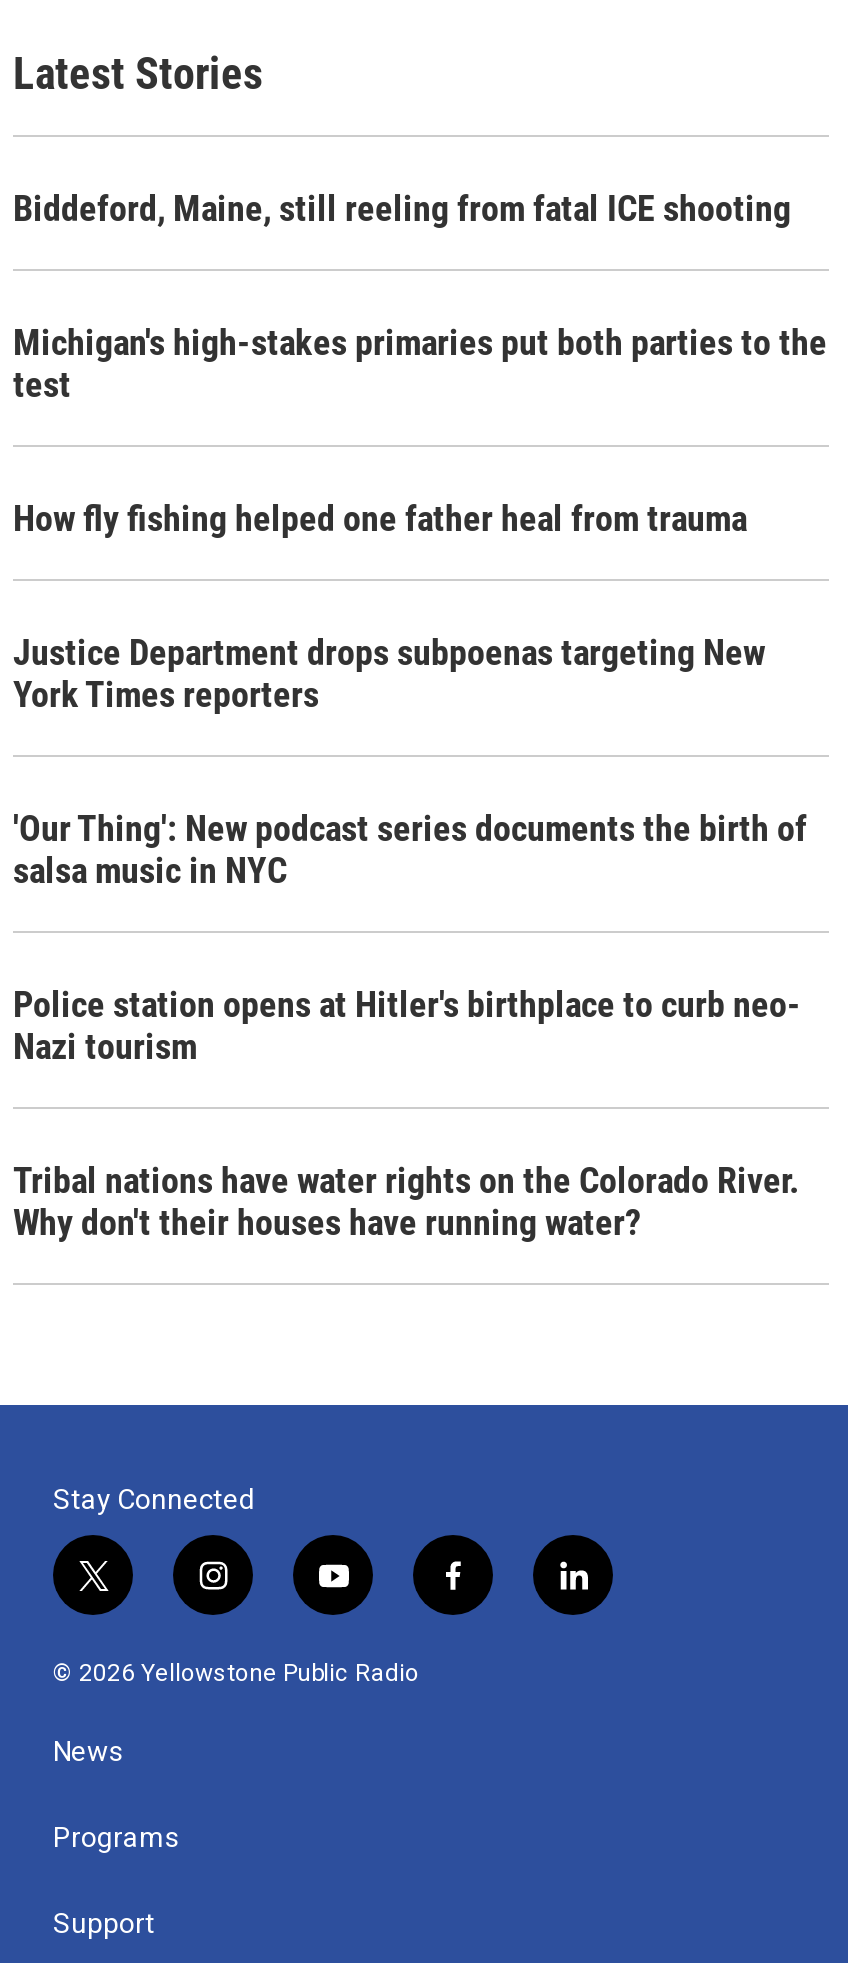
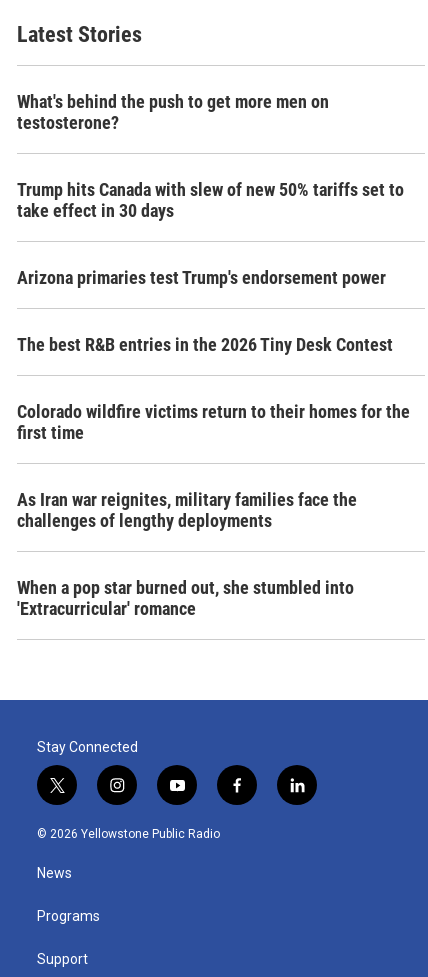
[13,187,791,229] Biddeford, Maine, still reeling from fatal ICE shooting -> [17,91,329,133] What's behind the push to get more men on | testosterone?
[13,321,827,405] Michigan's high-stakes primaries put both parties to the | test -> [17,179,404,221] Trump hits Canada with slew of new 50% tariffs set to | take effect in 30 days
[13,497,747,539] How fly fishing helped one father heal from trauma -> [17,267,386,288] Arizona primaries test Trump's endorsement power
[13,631,765,715] Justice Department drops subpoenas targeting New | York Times reporters -> [17,334,393,355] The best R&B entries in the 2026 Tiny Desk Contest
[13,807,807,891] 'Our Thing': New podcast series documents the birth of | salsa music in NYC -> [17,401,410,443] Colorado wildfire victims return to their homes for the | first time
[13,983,801,1067] Police station opens at Hitler's birthplace to curb neo- | Nazi tourism -> [17,489,357,531] As Iran war reignites, military families face the | challenges of lengthy deployments
[13,1159,799,1243] Tribal nations have water rights on the Colorado River. | Why don't their houses have running water? -> [17,577,354,619] When a pop star burned out, she stumbled into | 'Extracurricular' romance

